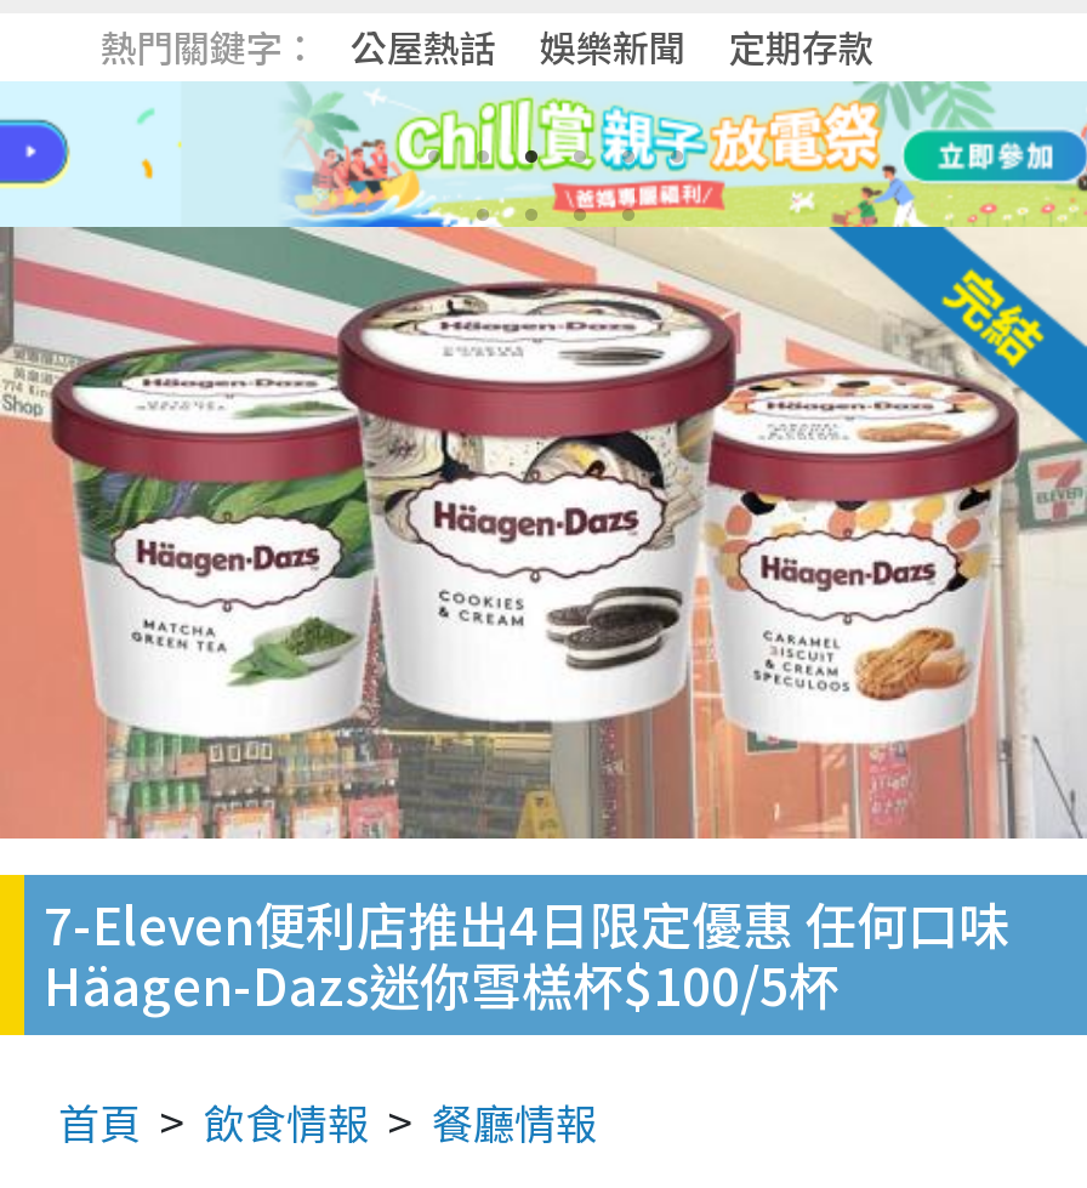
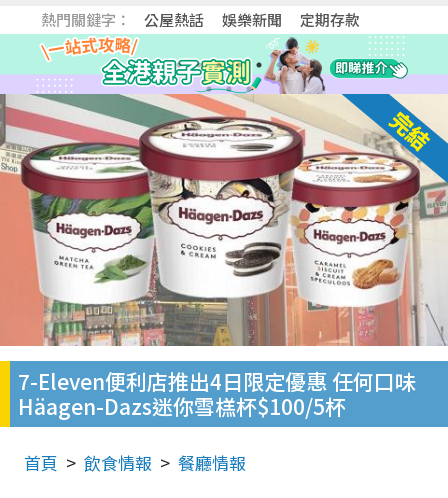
[7,81,1080,229] [image] -> [3,35,445,95] [image]

